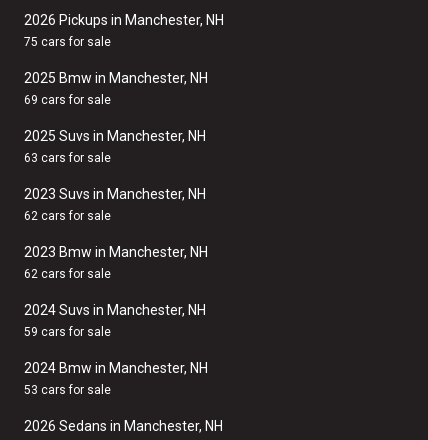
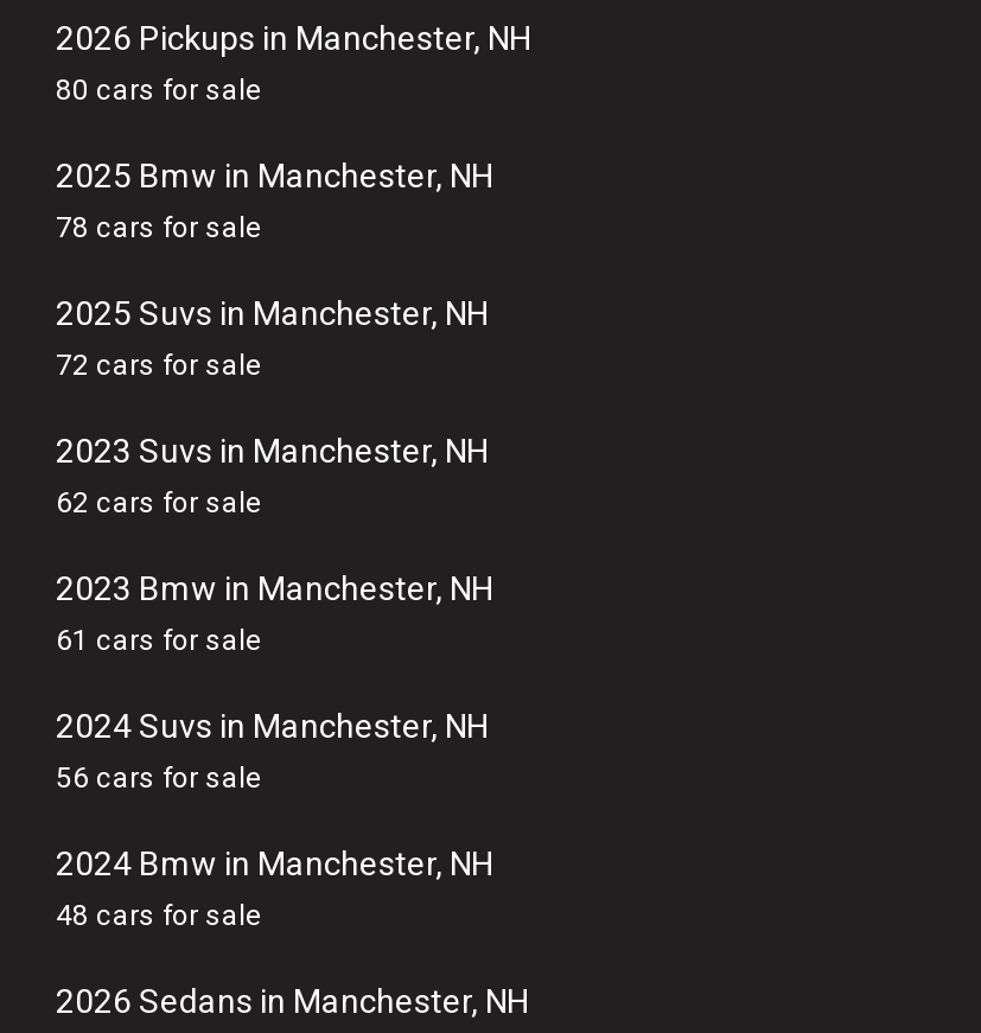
[24,35,111,49] 75 cars for sale -> [56,74,262,107] 80 cars for sale
[24,93,111,107] 69 cars for sale -> [56,211,262,244] 78 cars for sale
[24,151,111,165] 63 cars for sale -> [56,349,262,382] 72 cars for sale
[24,267,111,281] 62 cars for sale -> [56,624,262,657] 61 cars for sale
[24,325,111,339] 59 cars for sale -> [56,761,262,795] 56 cars for sale
[24,383,111,397] 53 cars for sale -> [56,899,262,932] 48 cars for sale

